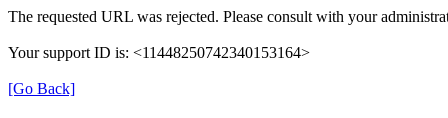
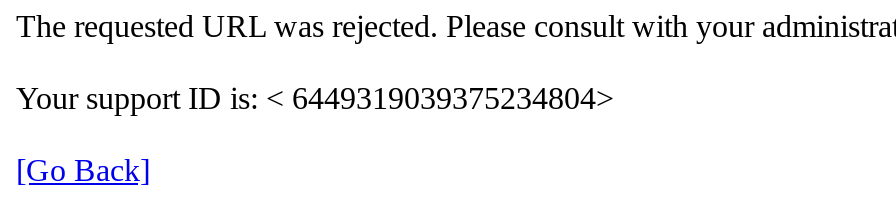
[8,44,310,61] Your support ID is: <11448250742340153164> -> [16,81,614,115] Your support ID is: < 6449319039375234804>

